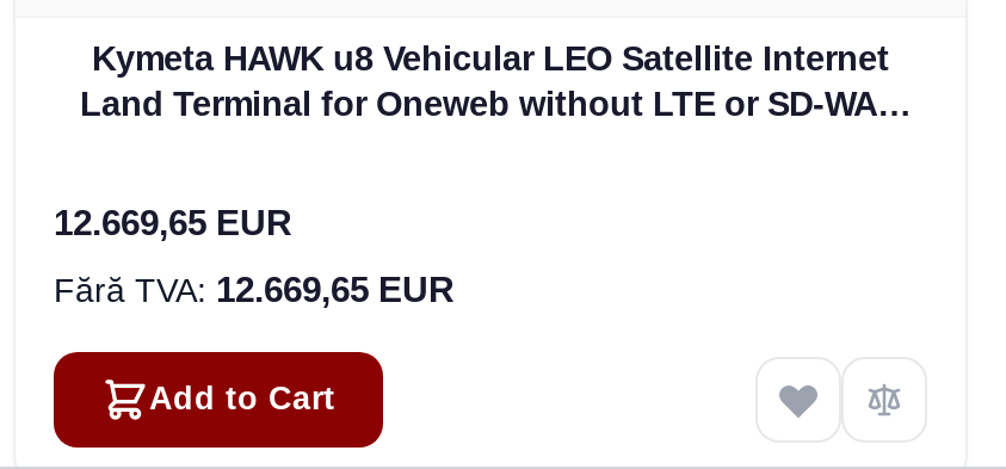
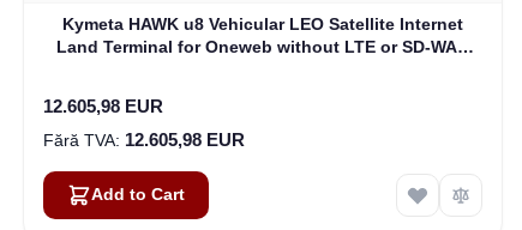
[54,201,292,242] 12.669,65 EUR -> [43,96,163,116] 12.605,98 EUR
[216,268,455,309] 12.669,65 EUR -> [125,129,245,150] 12.605,98 EUR

